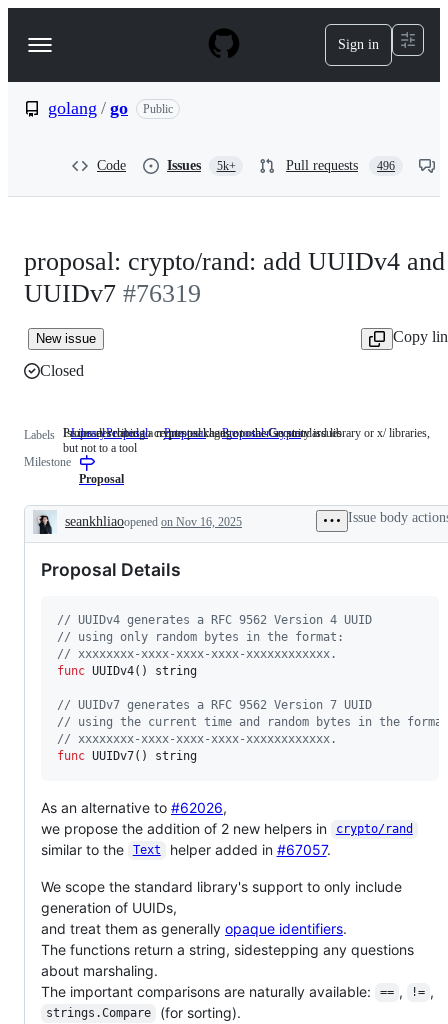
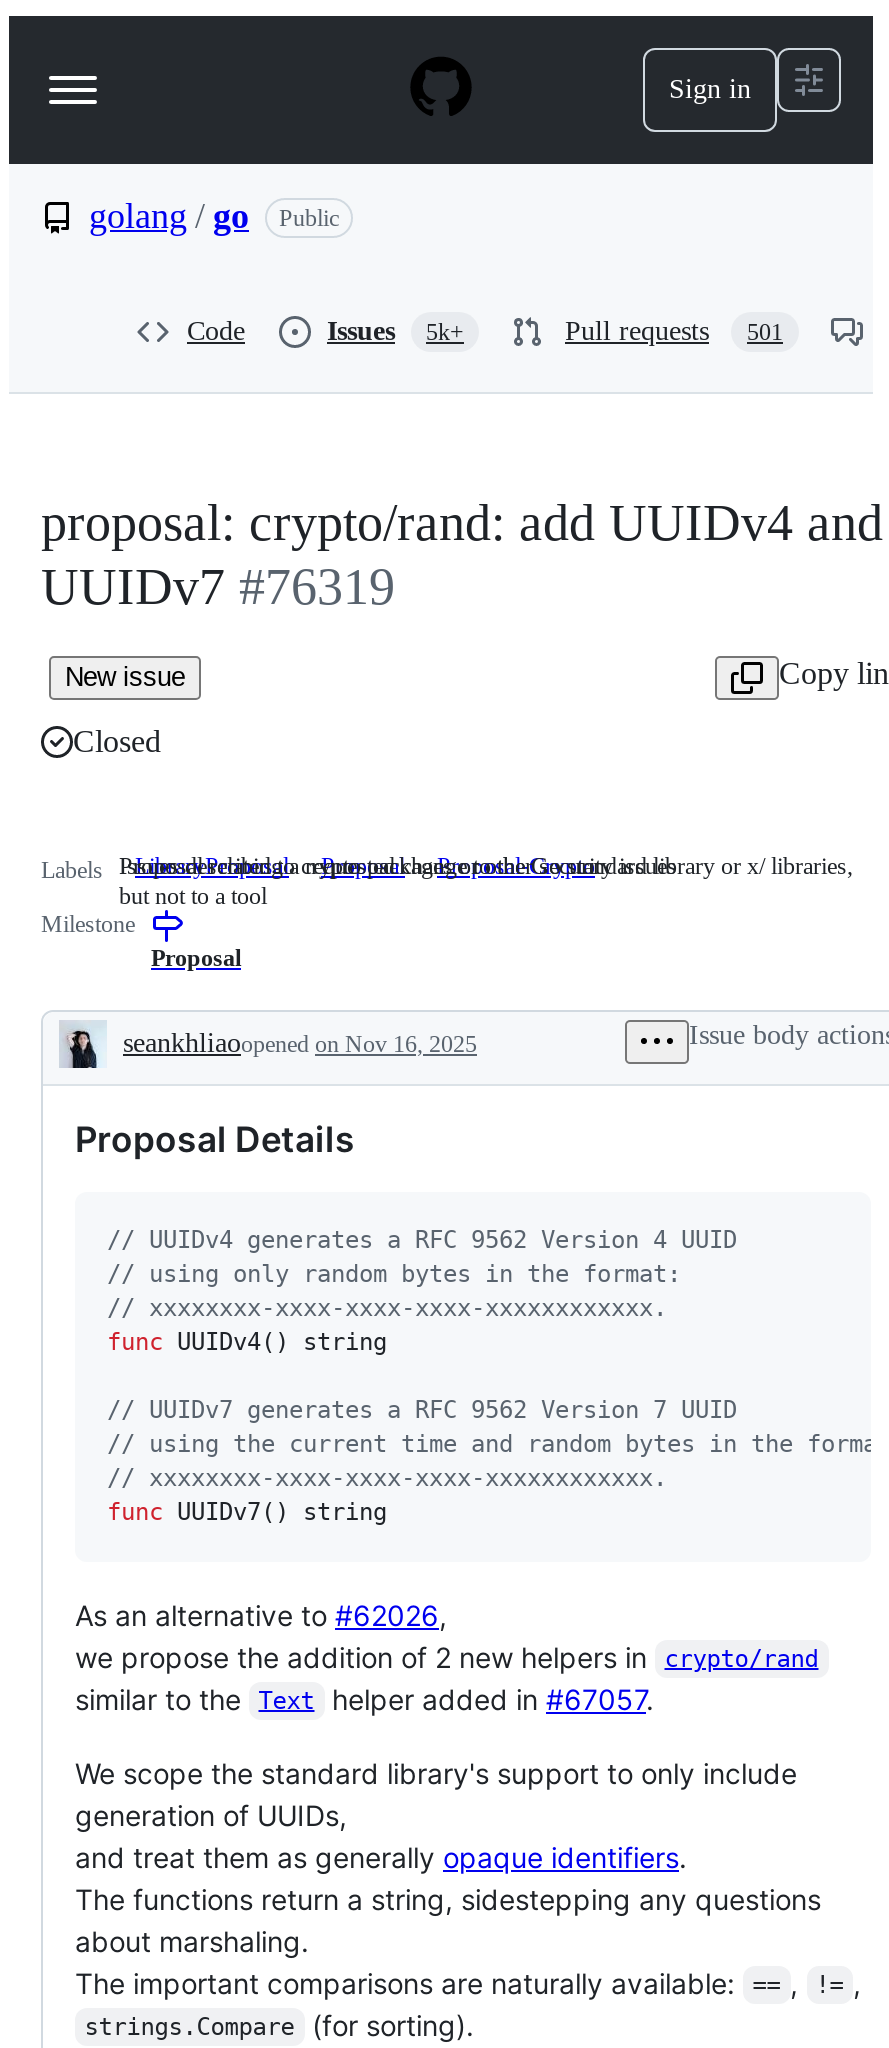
[286,158,395,173] Pull requests 496 -> [565,316,783,346] Pull requests 501

